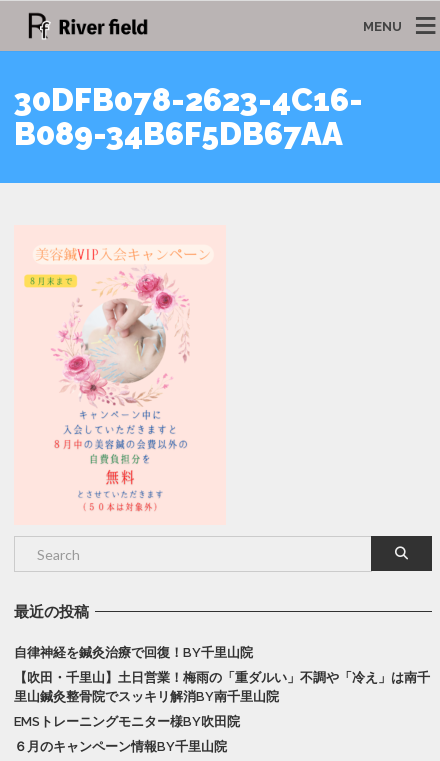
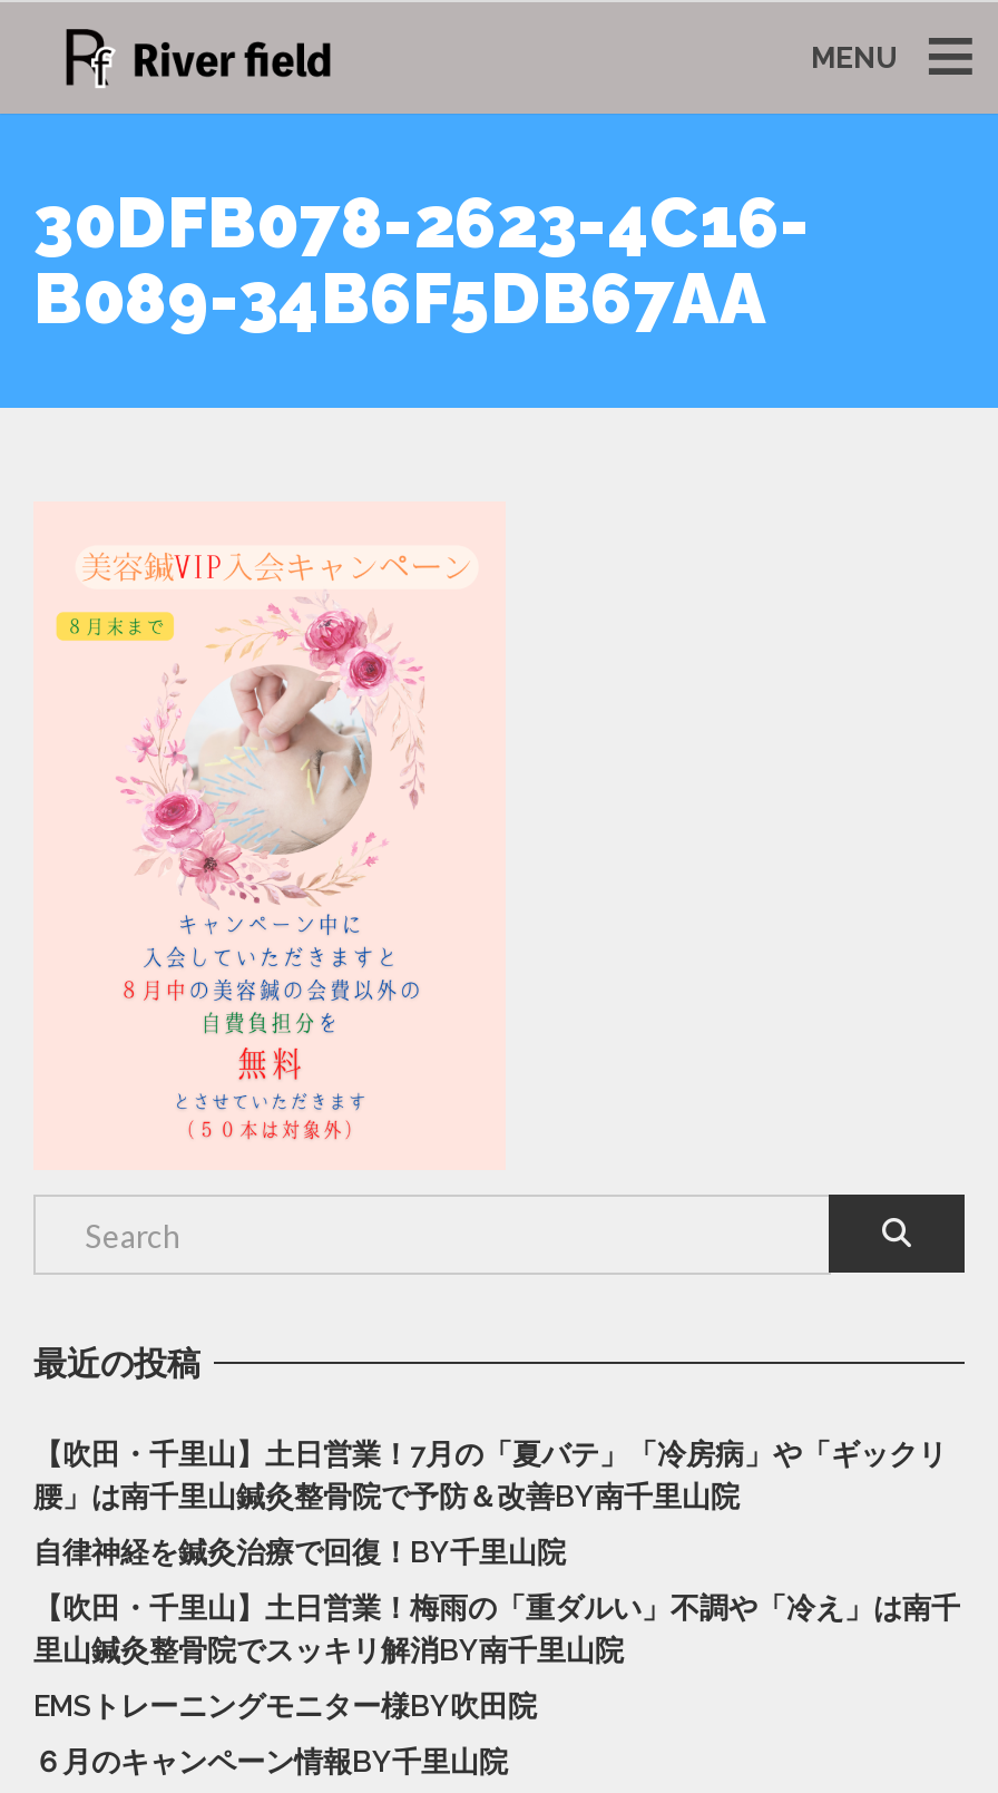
none -> [33,1437,947,1513] 【吹田・千里山】土日営業！7月の「夏バテ」「冷房病」や「ギックリ | 腰」は南千里山鍼灸整骨院で予防＆改善BY南千里山院

